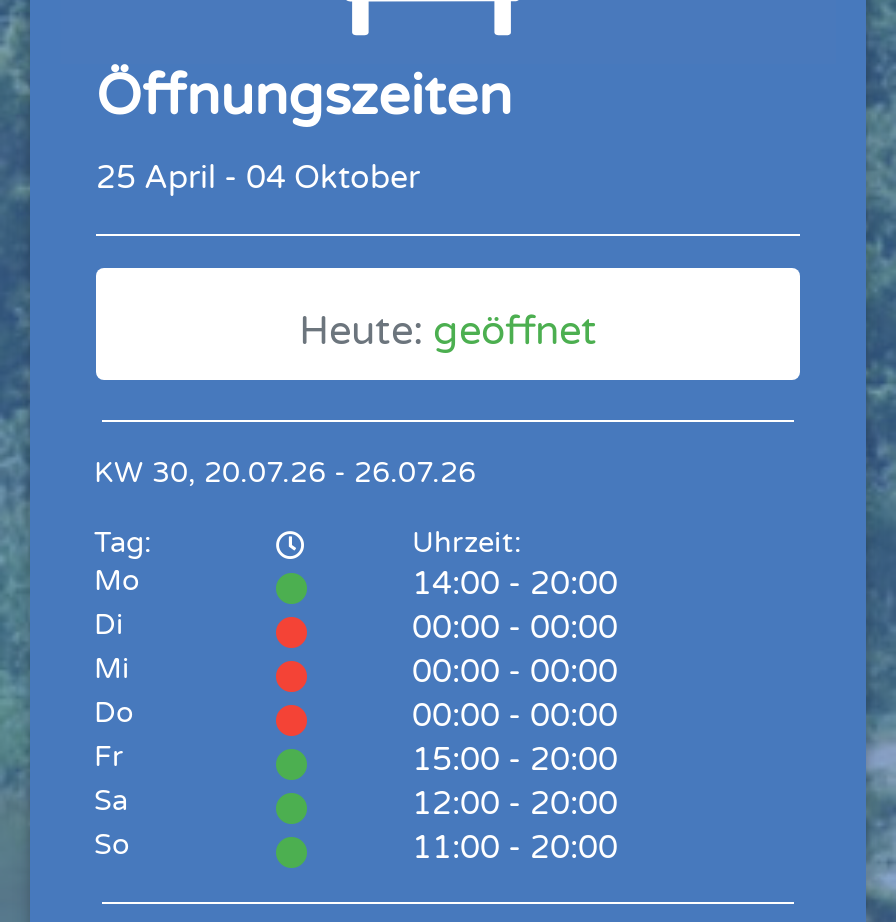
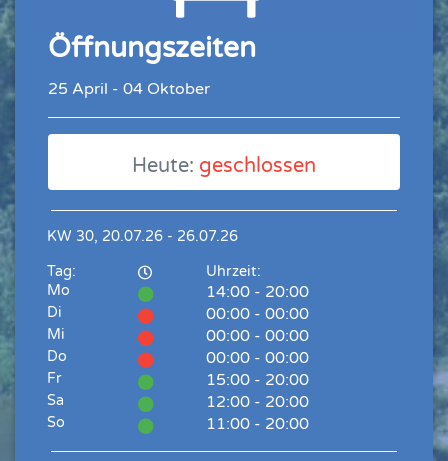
[299,308,597,356] Heute: geöffnet -> [132,154,316,178] Heute: geschlossen

